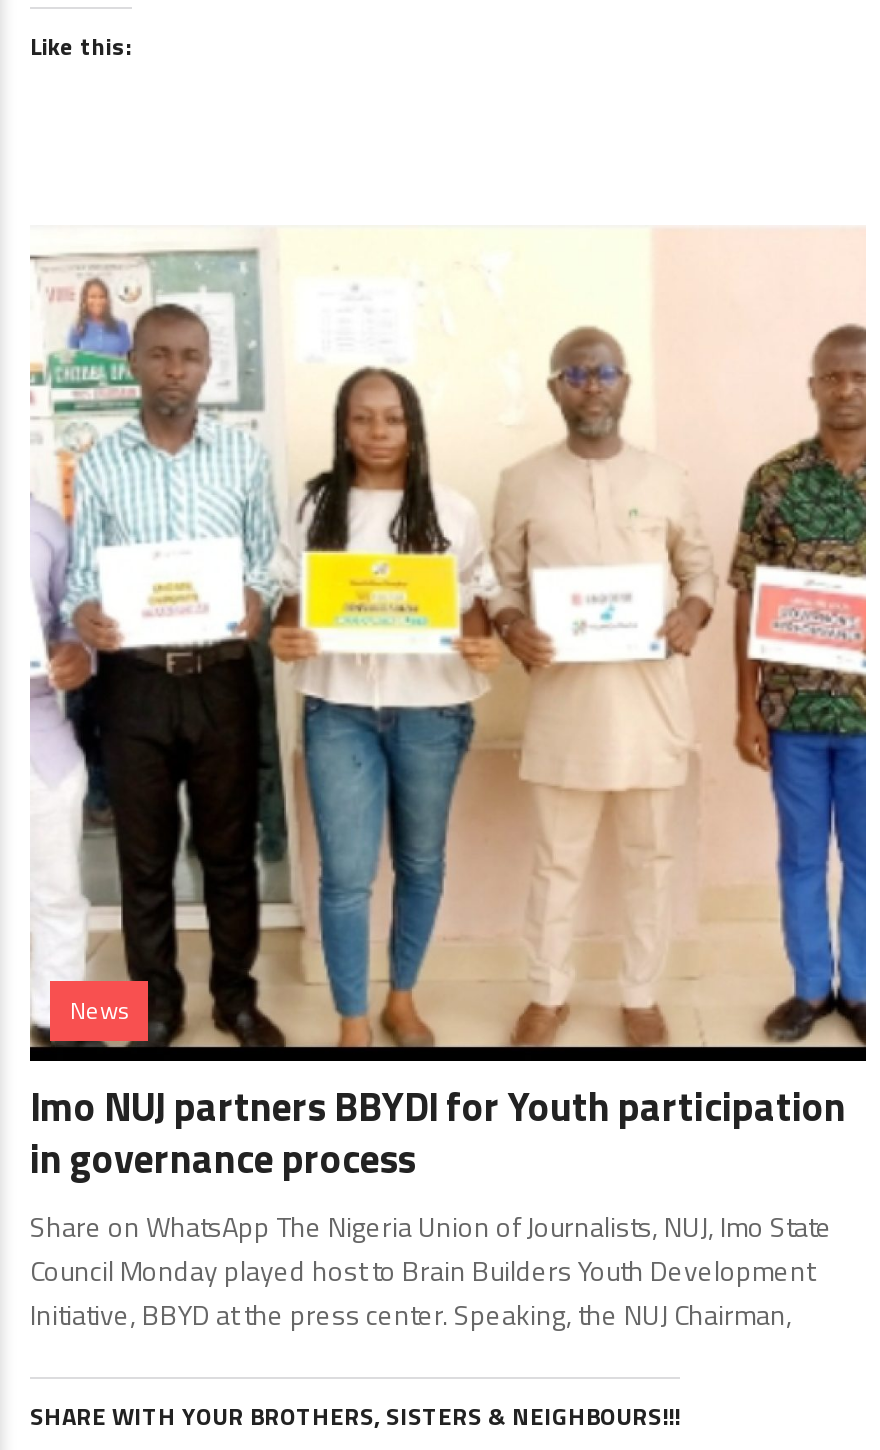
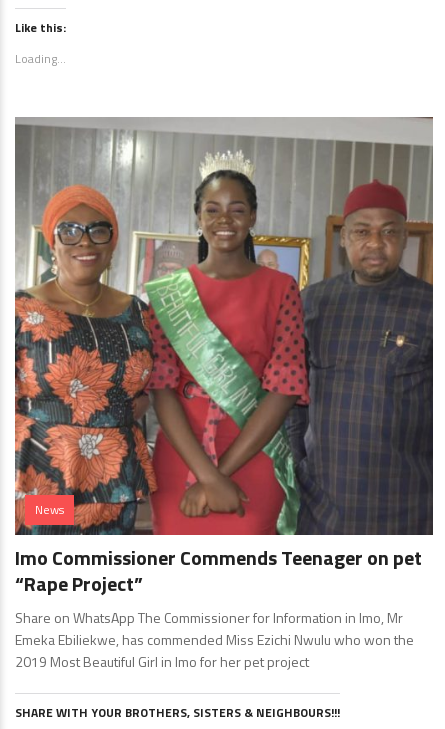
none -> [15,49,66,68] Loading...
[28,226,868,1336] [image] | Imo NUJ partners BBYDI for Youth participation | in governance process | Share on WhatsApp The Nigeria Union of Journalists, NUJ, Imo State | Council Monday played host to Brain Builders Youth Development | Initiative, BBYD at the press center. Speaking, the NUJ Chairman, -> [14,116,434,672] [image] | Imo Commissioner Commends Teenager on pet | “Rape Project” | Share on WhatsApp The Commissioner for Information in Imo, Mr | Emeka Ebiliekwe, has commended Miss Ezichi Nwulu who won the | 2019 Most Beautiful Girl in Imo for her pet project

